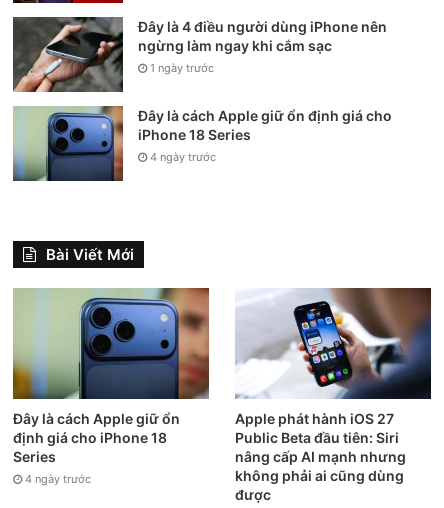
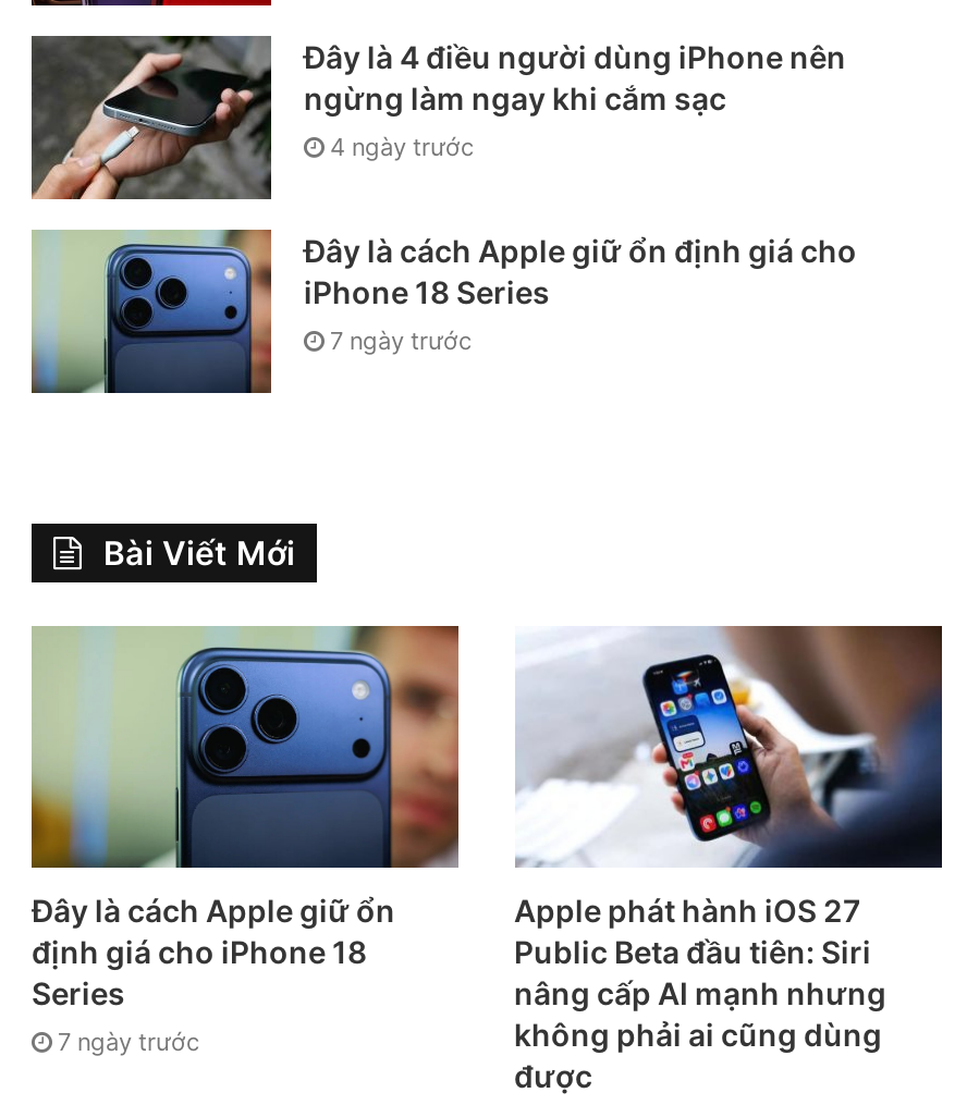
[150,61,214,75] 1 ngày trước -> [330,132,474,163] 4 ngày trước
[150,150,216,164] 4 ngày trước -> [330,326,472,357] 7 ngày trước
[25,472,91,486] 4 ngày trước -> [58,1025,199,1056] 7 ngày trước

